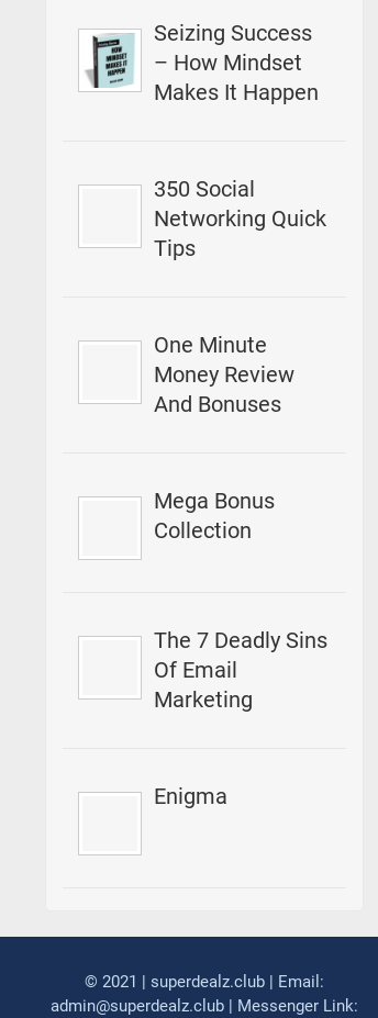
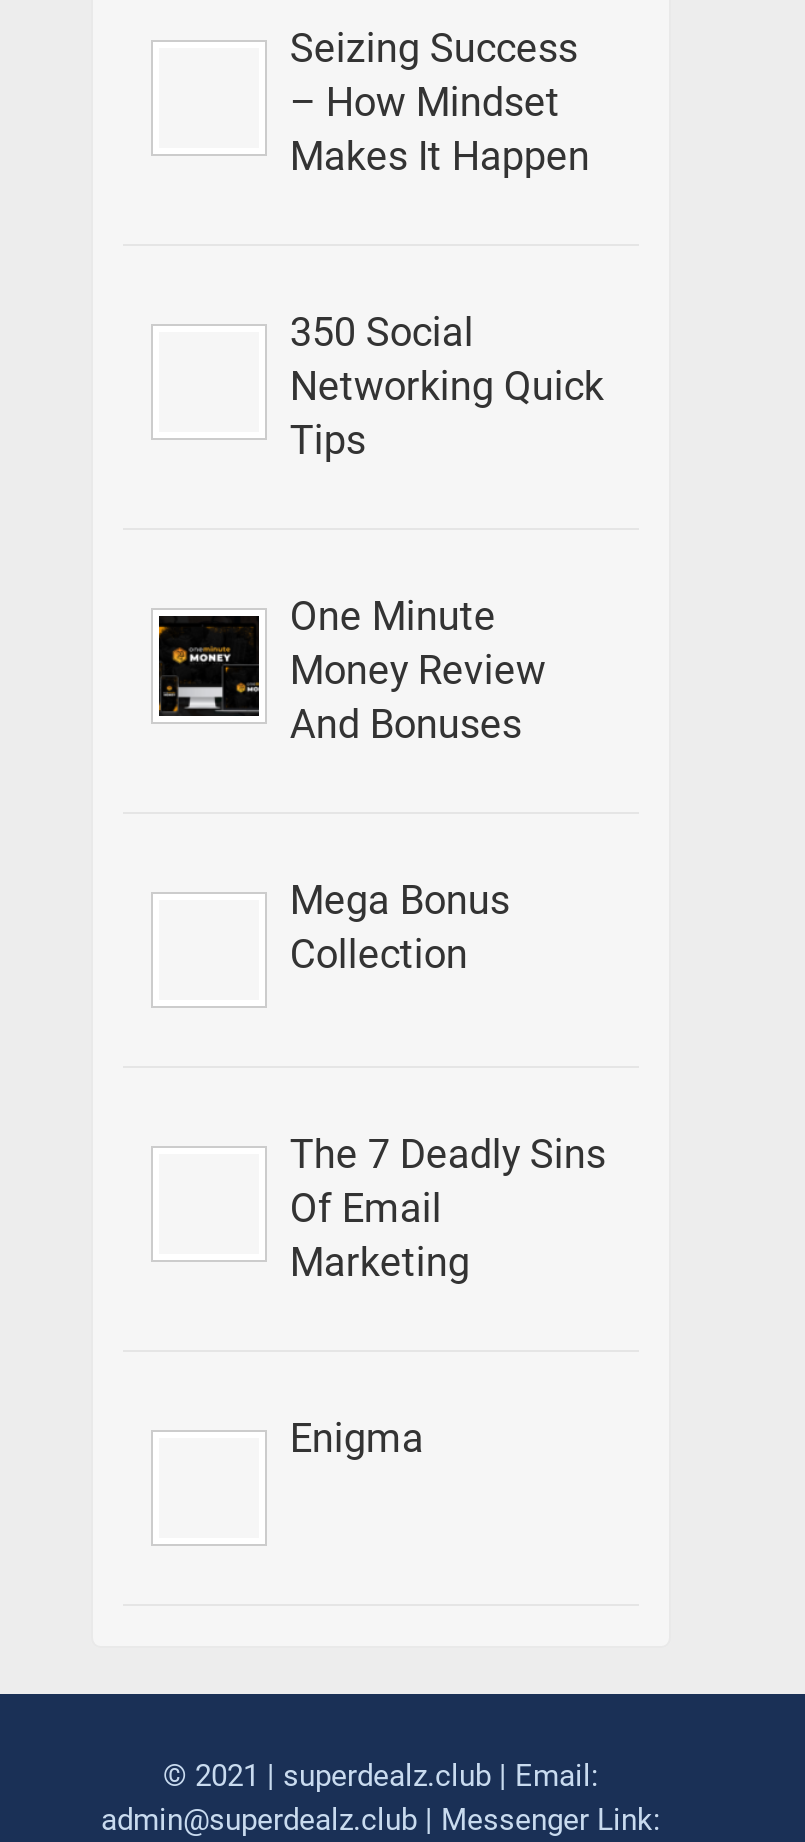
[86,33,135,89] [image] -> none
none -> [157,614,261,718] [image]

